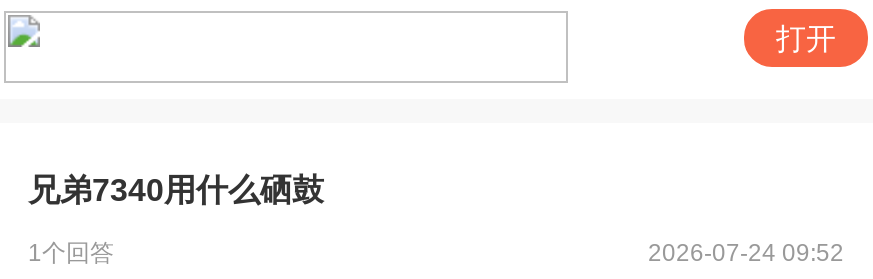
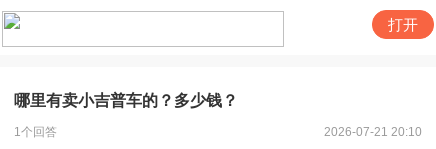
[28,173,324,207] 兄弟7340用什么硒鼓 -> [14,92,238,109] 哪里有卖小吉普车的？多少钱？
[648,239,844,267] 2026-07-24 09:52 -> [324,125,422,139] 2026-07-21 20:10

